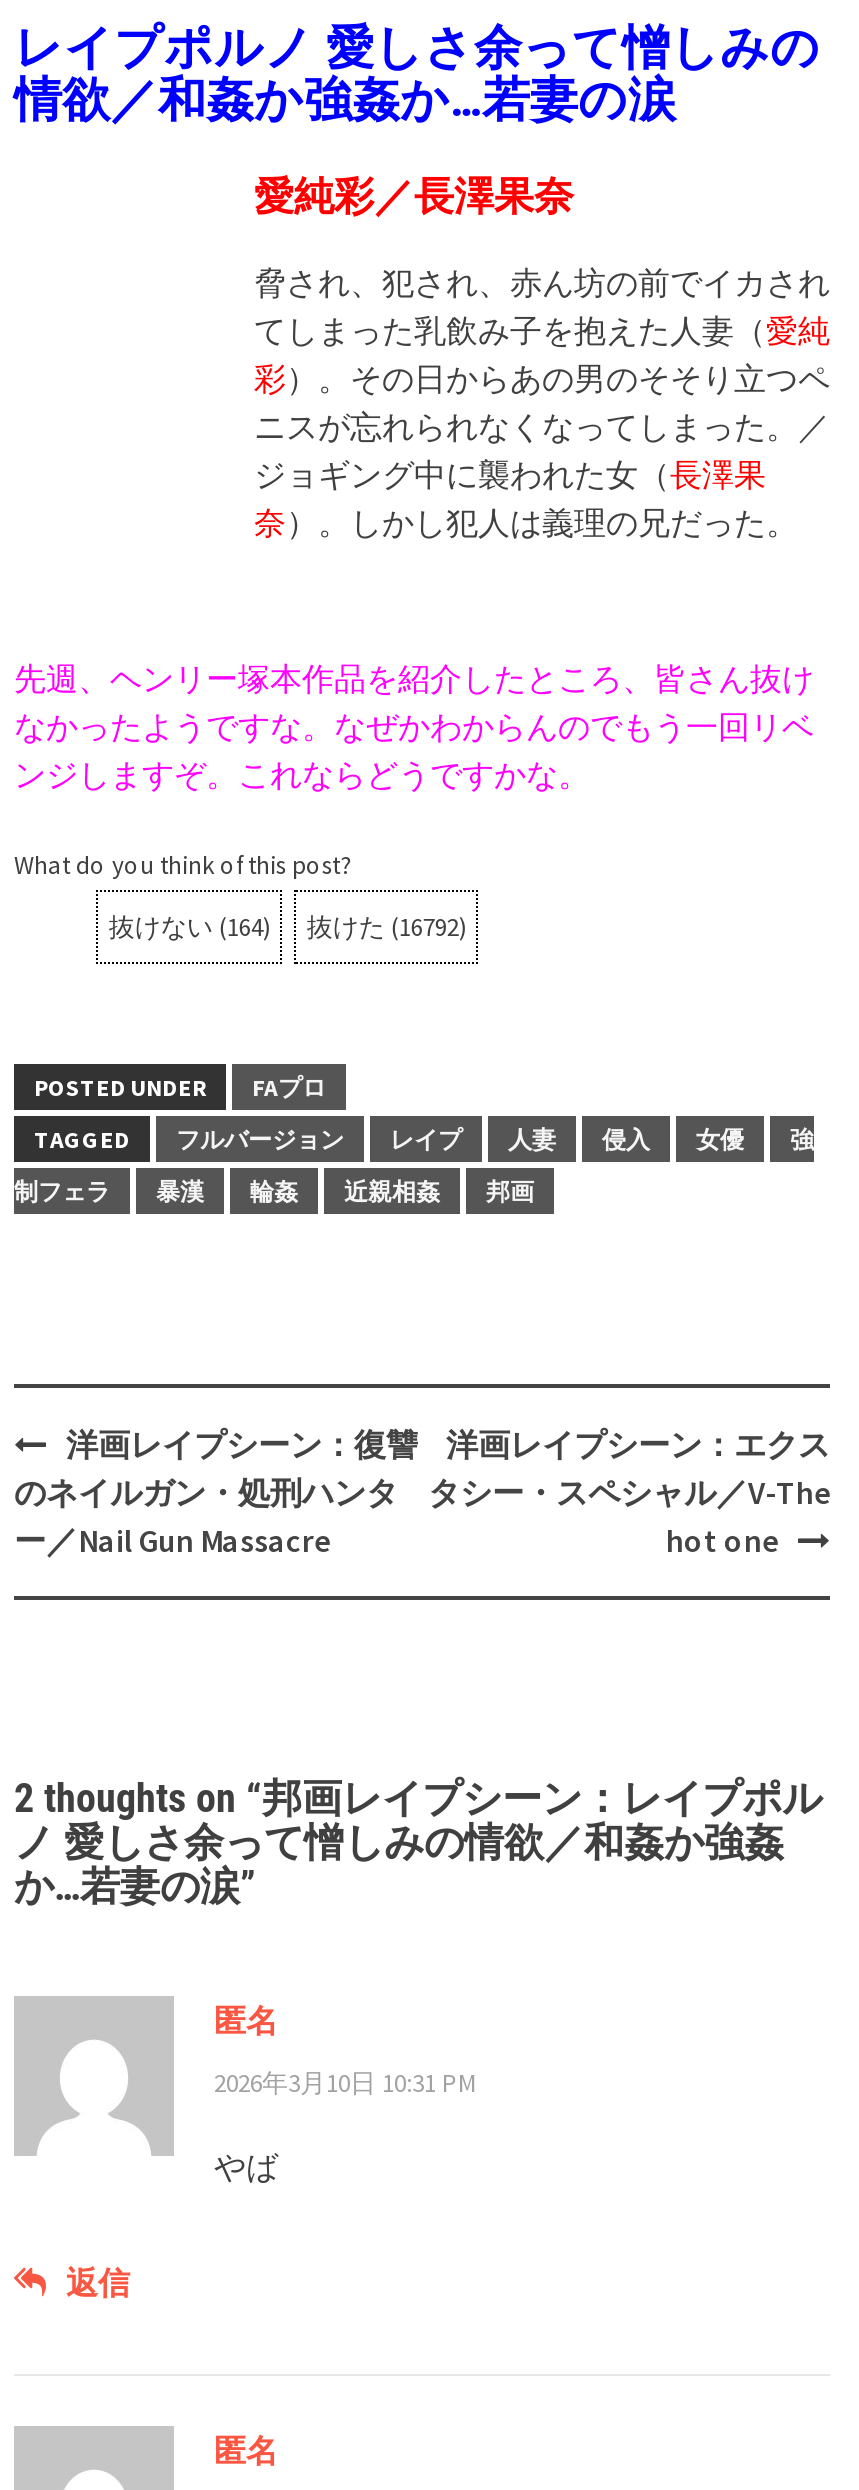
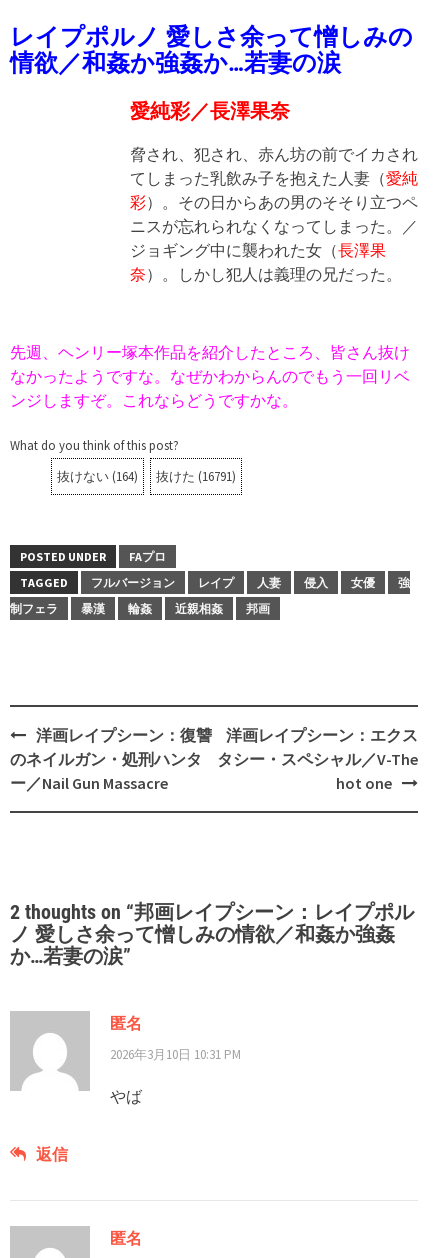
[109,910,467,942] 抜けない (164) 抜けた (16792) -> [57,468,236,484] 抜けない (164) 抜けた (16791)

